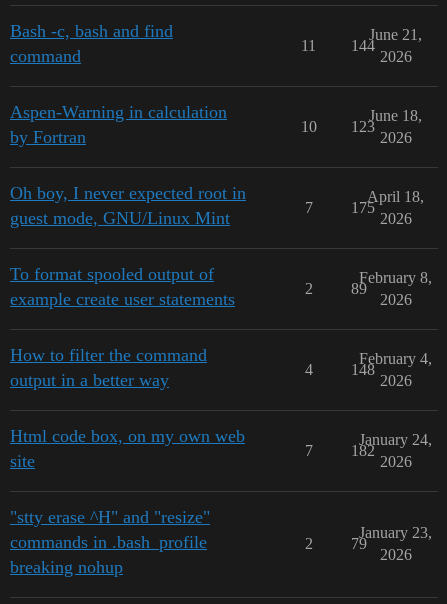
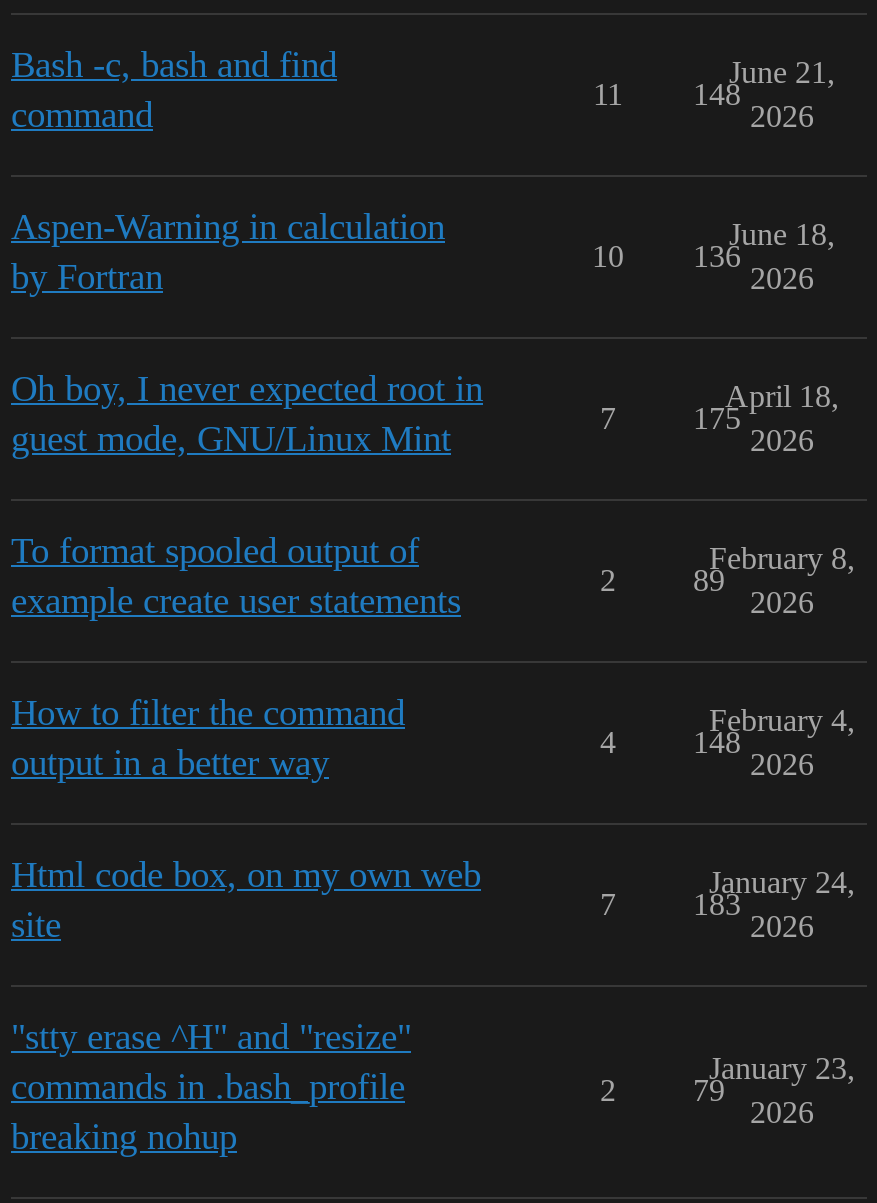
[351,37,375,54] 144 -> [693,77,741,111] 148
[351,118,375,135] 123 -> [693,239,741,273] 136
[351,442,375,459] 182 -> [693,887,741,921] 183

